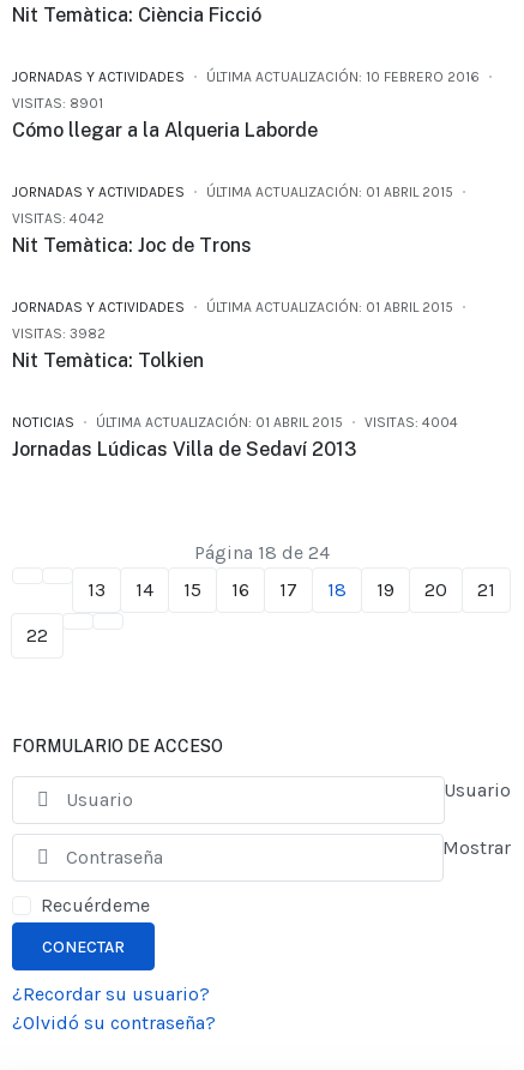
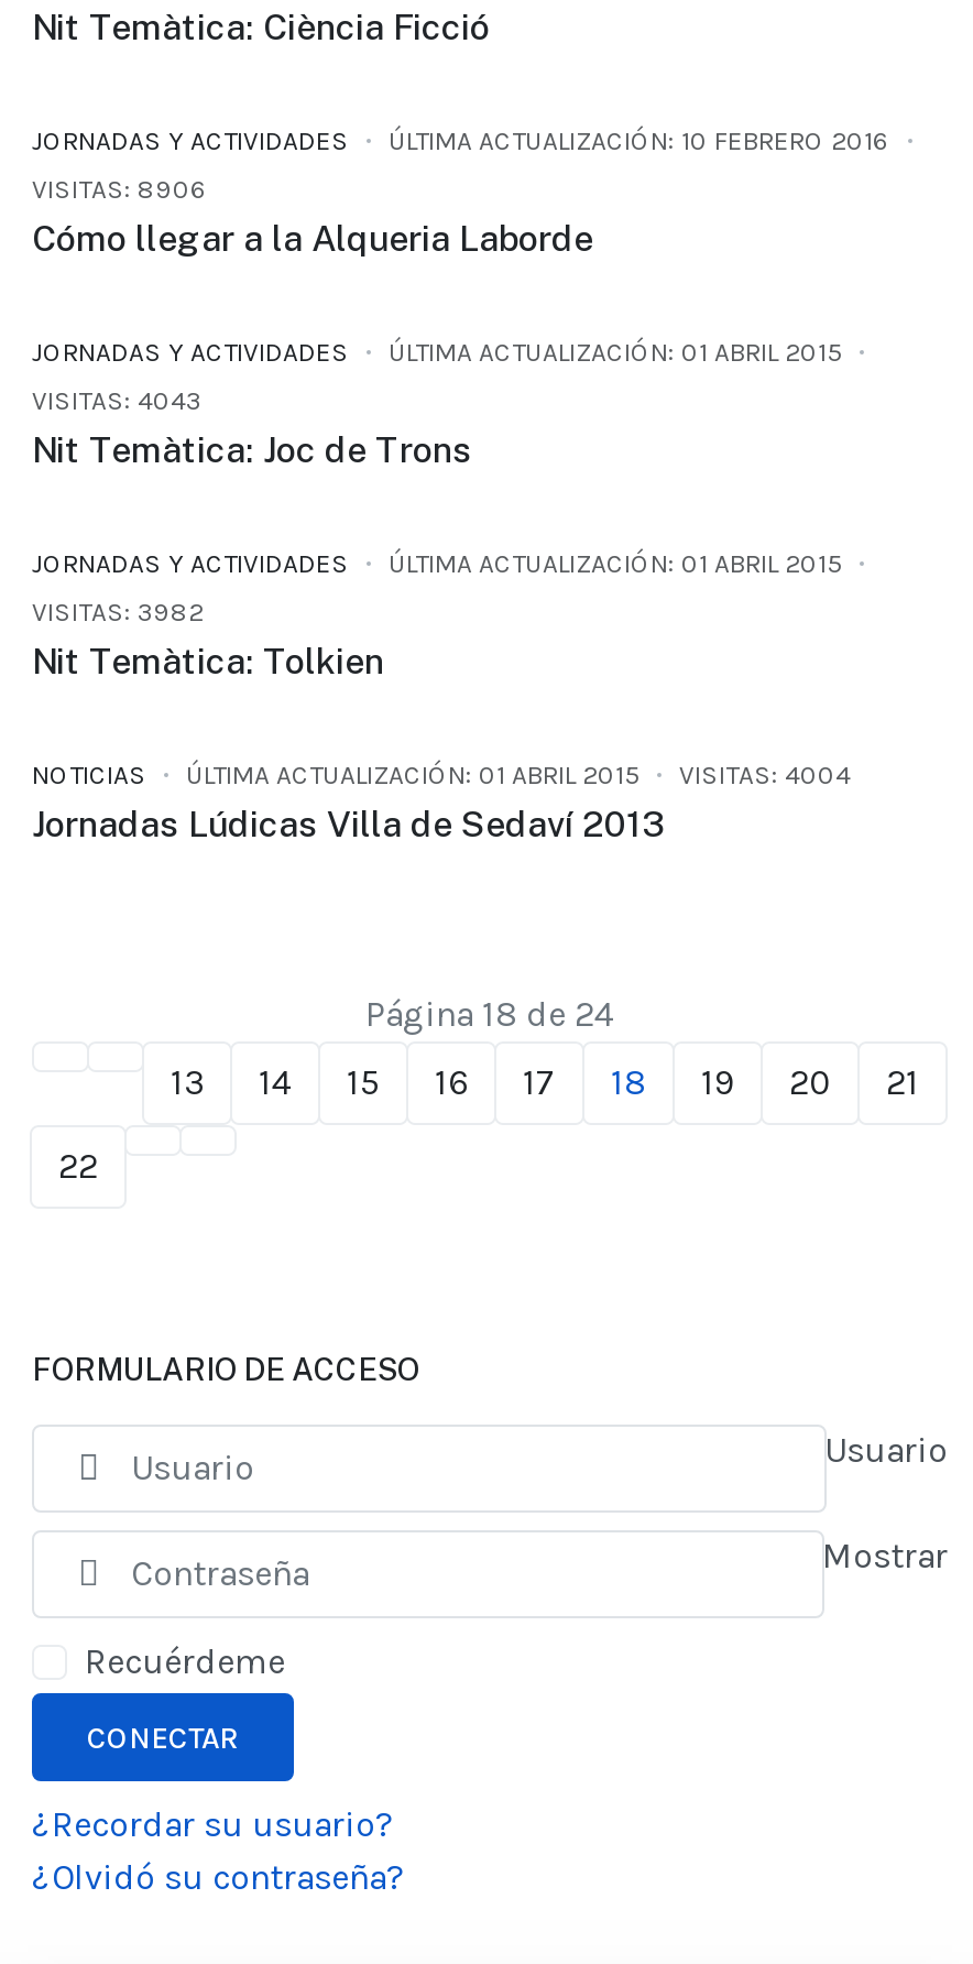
[12,95,103,112] VISITAS: 8901 -> [32,175,208,205] VISITAS: 8906
[12,210,104,227] VISITAS: 4042 -> [32,386,201,417] VISITAS: 4043

